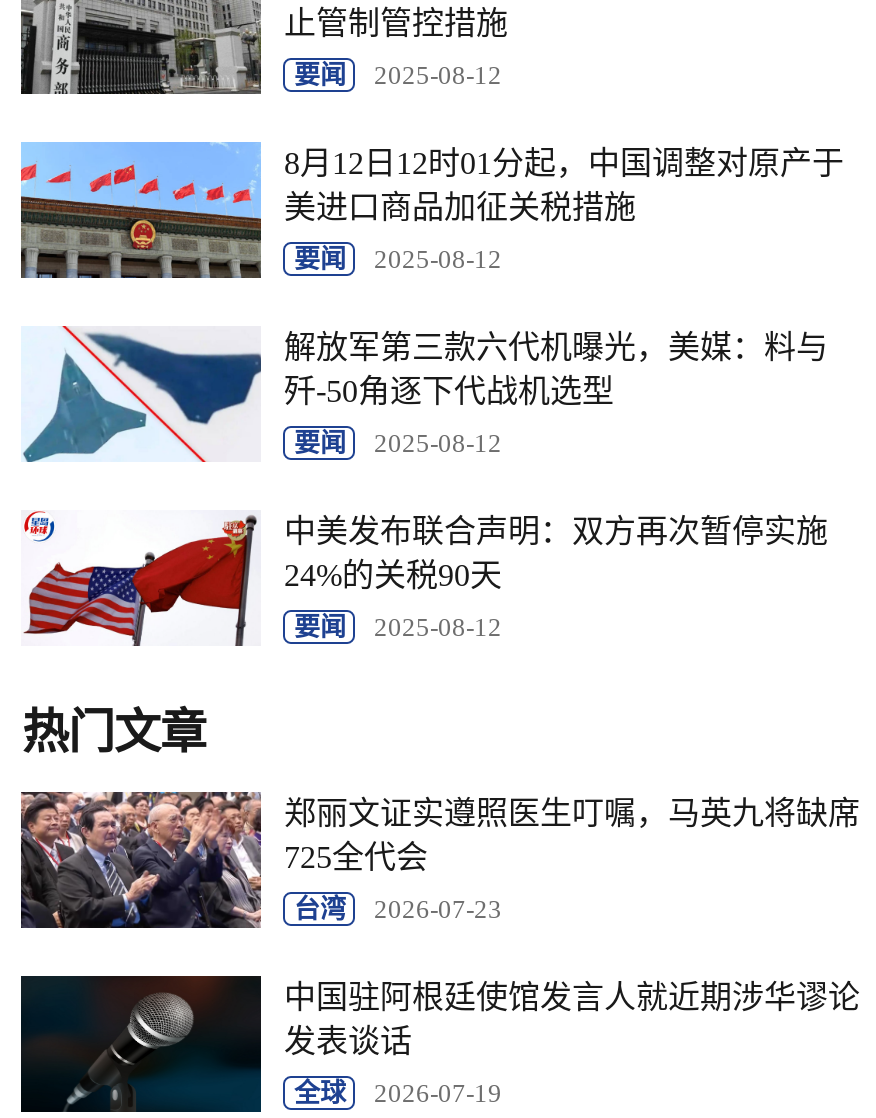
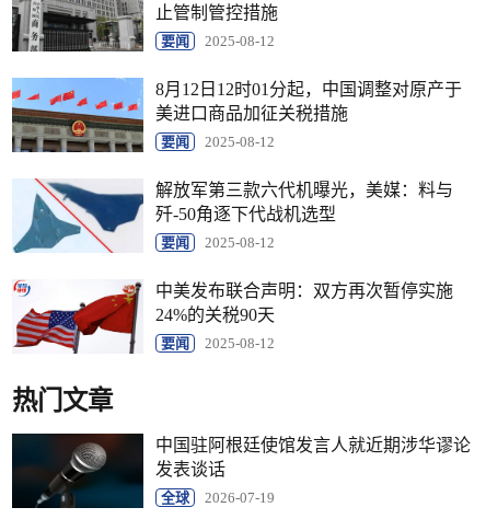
[19,790,860,930] [image] | 郑丽文证实遵照医生叮嘱，马英九将缺席 | 725全代会 | 台湾 | 2026-07-23 -> none

